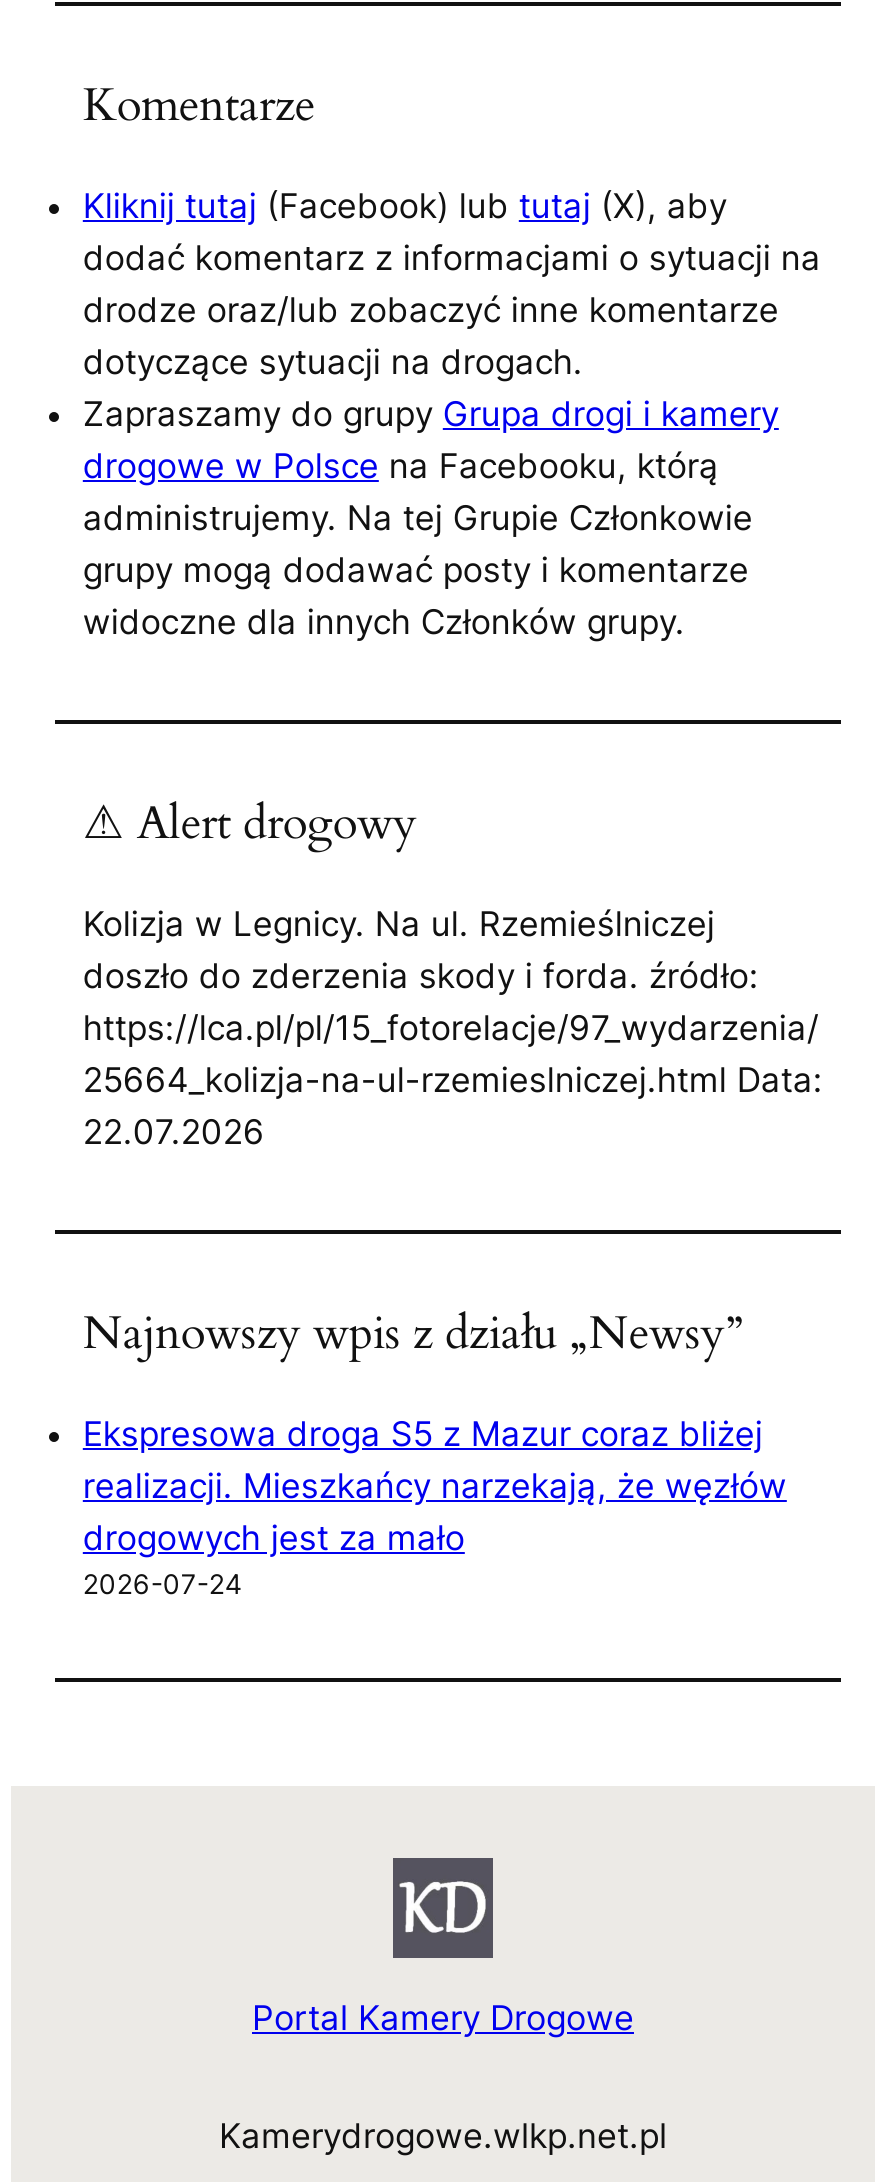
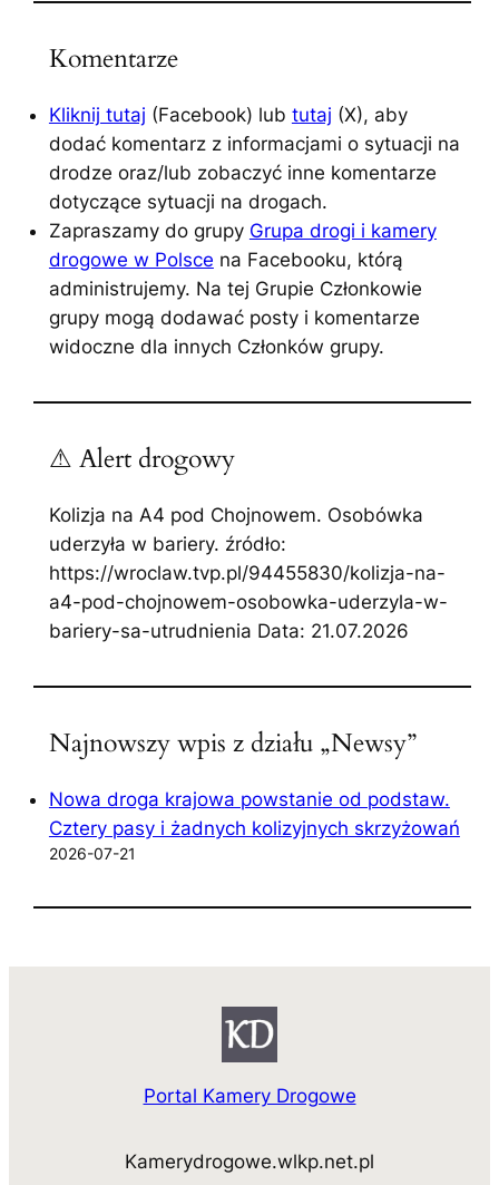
[83,904,823,1152] Kolizja w Legnicy. Na ul. Rzemieślniczej | doszło do zderzenia skody i forda. źródło: | https://lca.pl/pl/15_fotorelacje/97_wydarzenia/ | 25664_kolizja-na-ul-rzemieslniczej.html Data: | 22.07.2026 -> [49,504,448,642] Kolizja na A4 pod Chojnowem. Osobówka | uderzyła w bariery. źródło: | https://wroclaw.tvp.pl/94455830/kolizja-na- | a4-pod-chojnowem-osobowka-uderzyla-w- | bariery-sa-utrudnienia Data: 21.07.2026
[83,1414,787,1600] Ekspresowa droga S5 z Mazur coraz bliżej | realizacji. Mieszkańcy narzekają, że węzłów | drogowych jest za mało | 2026-07-24 -> [49,788,460,863] Nowa droga krajowa powstanie od podstaw. | Cztery pasy i żadnych kolizyjnych skrzyżowań | 2026-07-21

